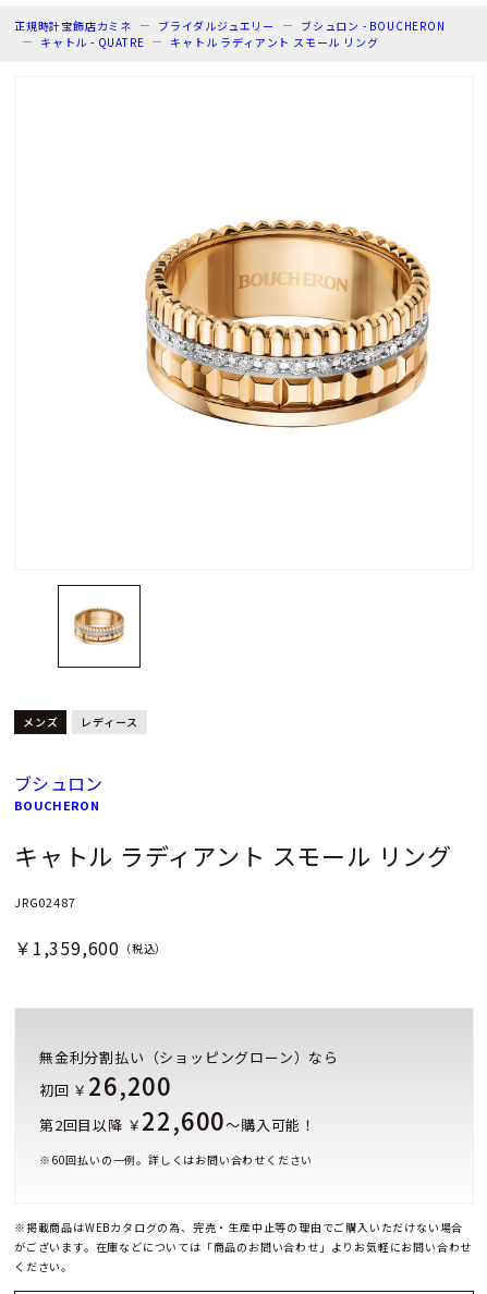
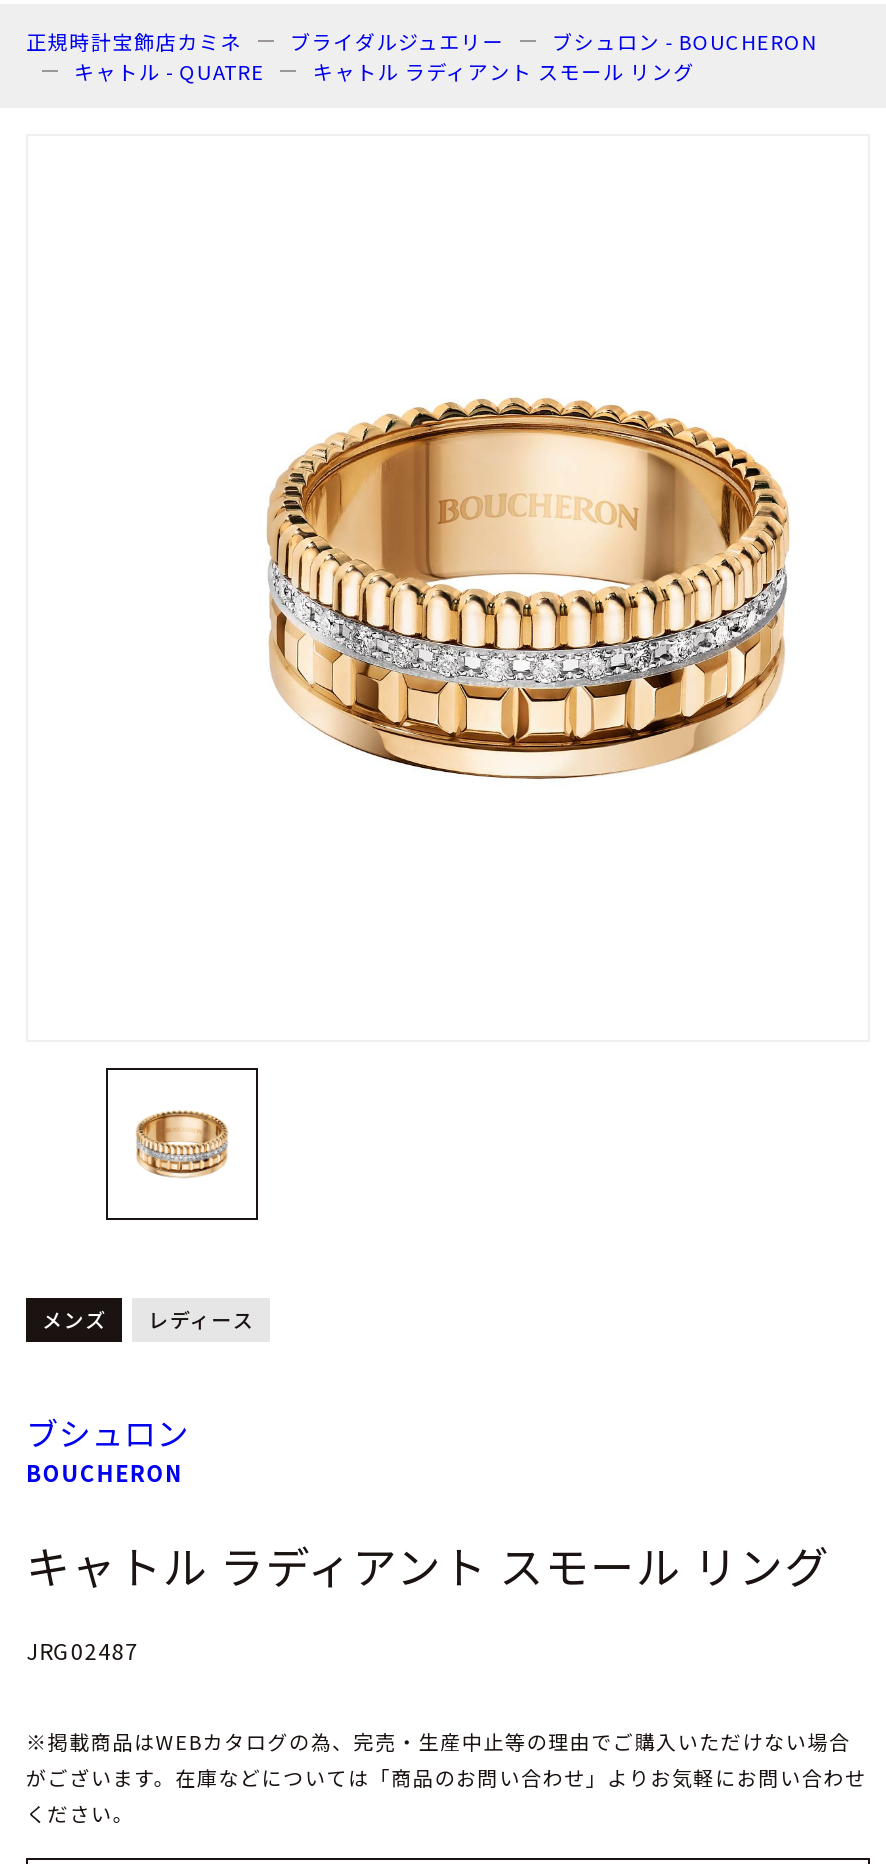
[14,935,167,961] ￥1,359,600（税込） -> none
[39,1047,339,1168] 無金利分割払い（ショッピングローン）なら | 初回 ￥26,200 | 第2回目以降 ￥22,600～購入可能！ | ※ 60回払いの一例。詳しくはお問い合わせください -> none

